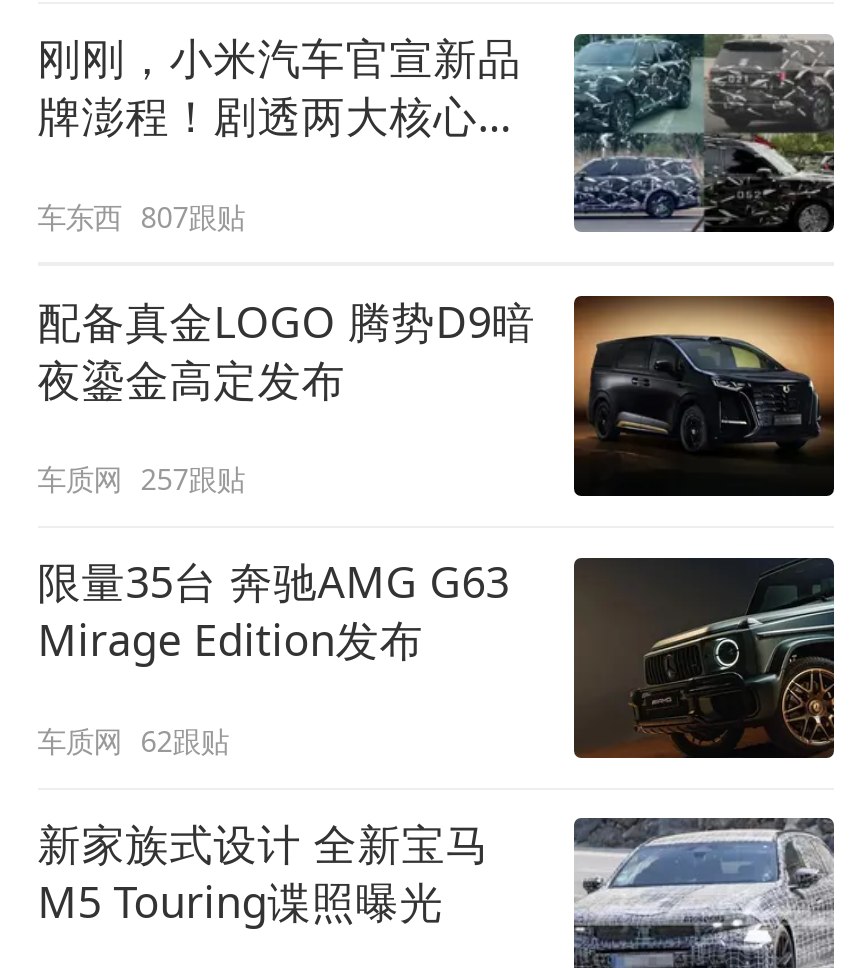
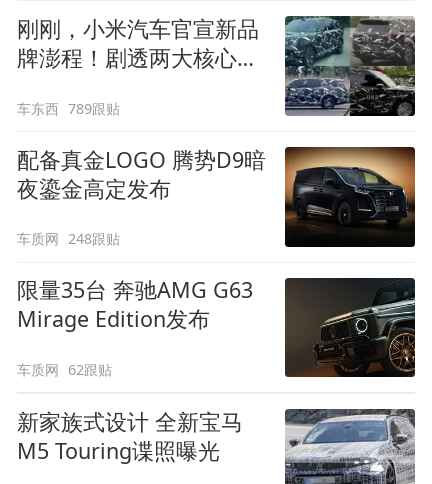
[37,197,245,235] 车东西 807跟贴 -> [17,98,120,117] 车东西 789跟贴
[37,460,245,498] 车质网 257跟贴 -> [17,229,120,248] 车质网 248跟贴

